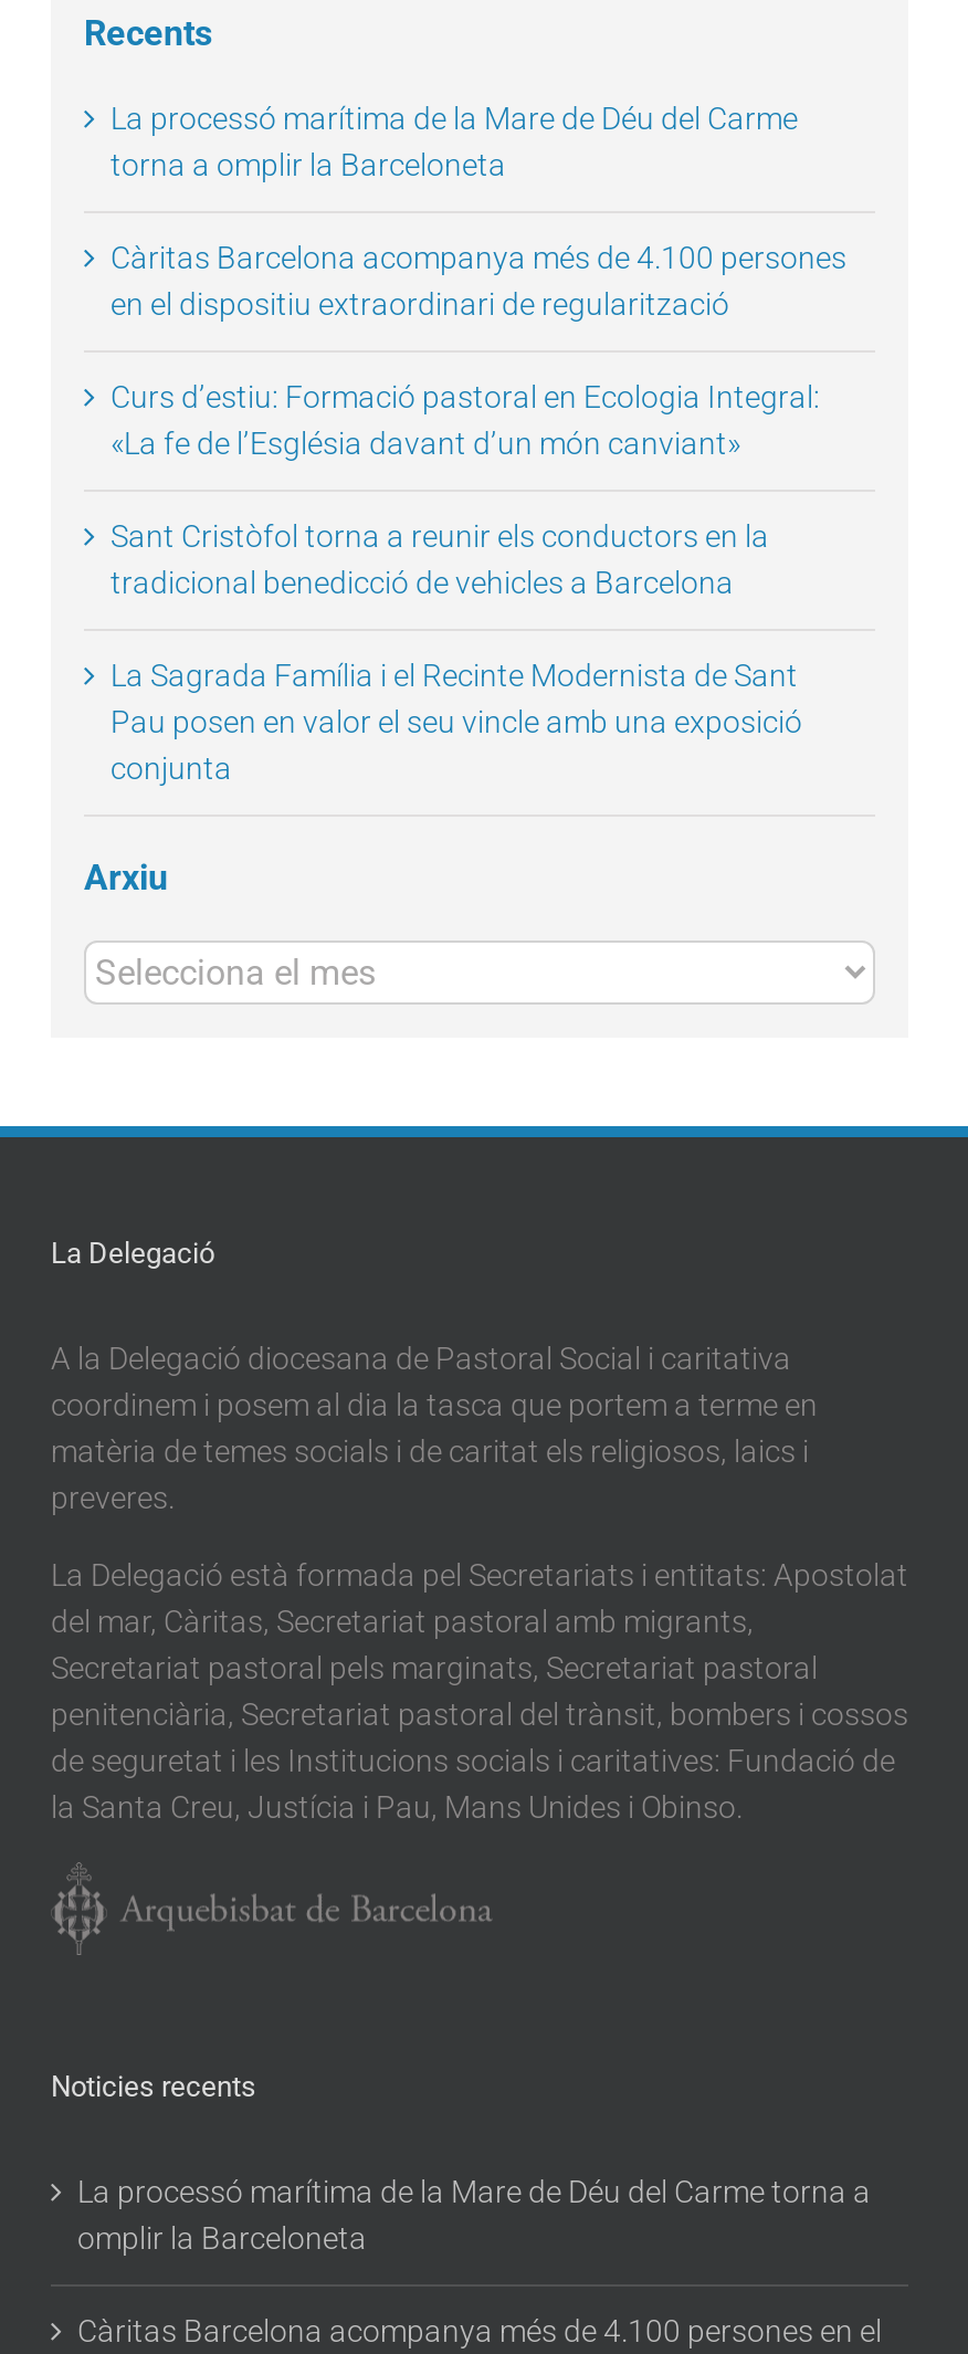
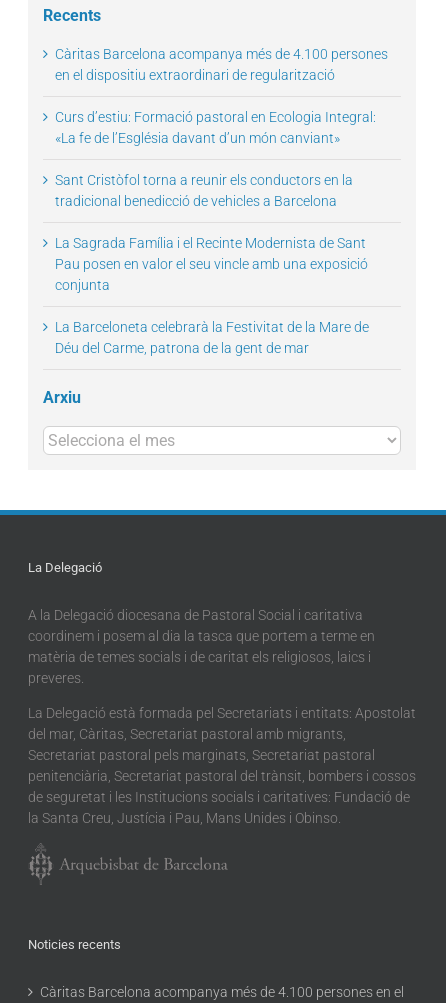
[111,101,798,183] La processó marítima de la Mare de Déu del Carme | torna a omplir la Barceloneta -> none
none -> [55,319,369,356] La Barceloneta celebrarà la Festivitat de la Mare de | Déu del Carme, patrona de la gent de mar
[77,2174,871,2255] La processó marítima de la Mare de Déu del Carme torna a | omplir la Barceloneta -> none

